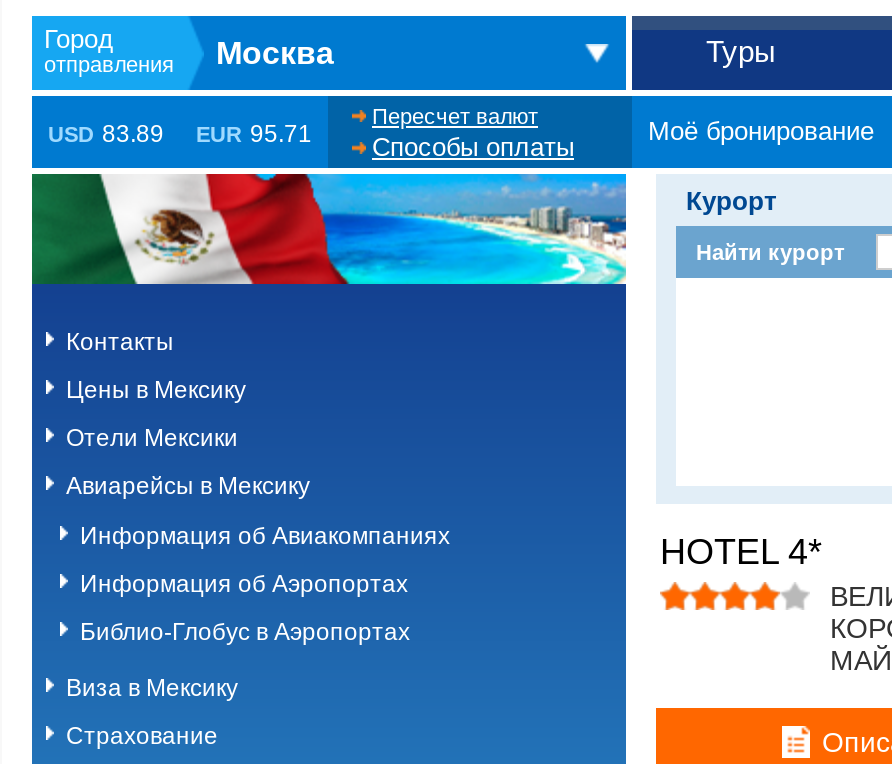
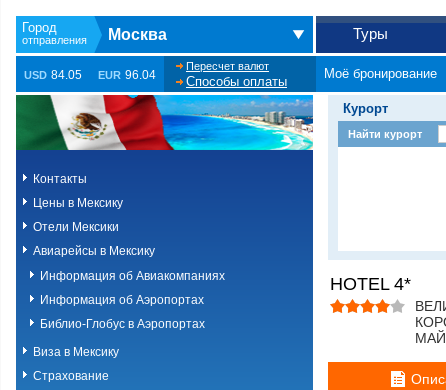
[48,120,164,148] USD 83.89 -> [24,68,82,82] USD 84.05
[196,120,312,148] EUR 95.71 -> [98,68,156,82] EUR 96.04

